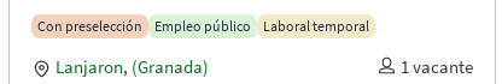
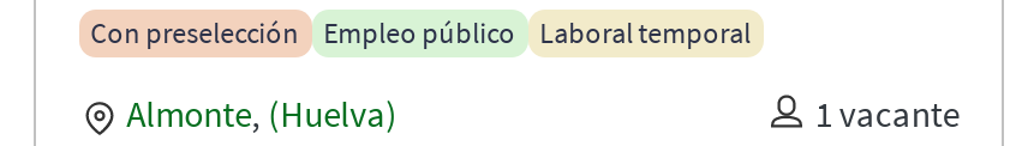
[55,55,208,78] Lanjaron, (Granada) -> [126,90,398,136] Almonte, (Huelva)

